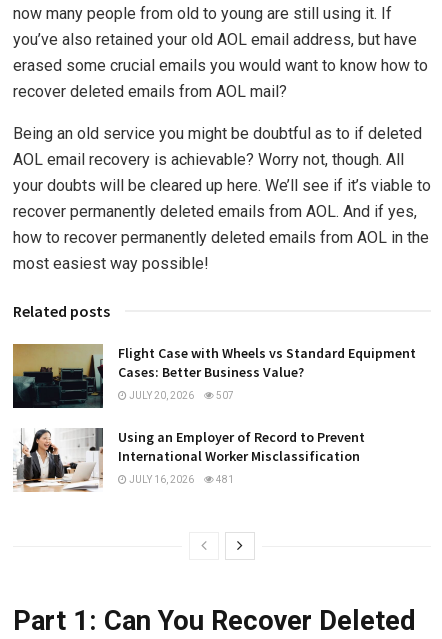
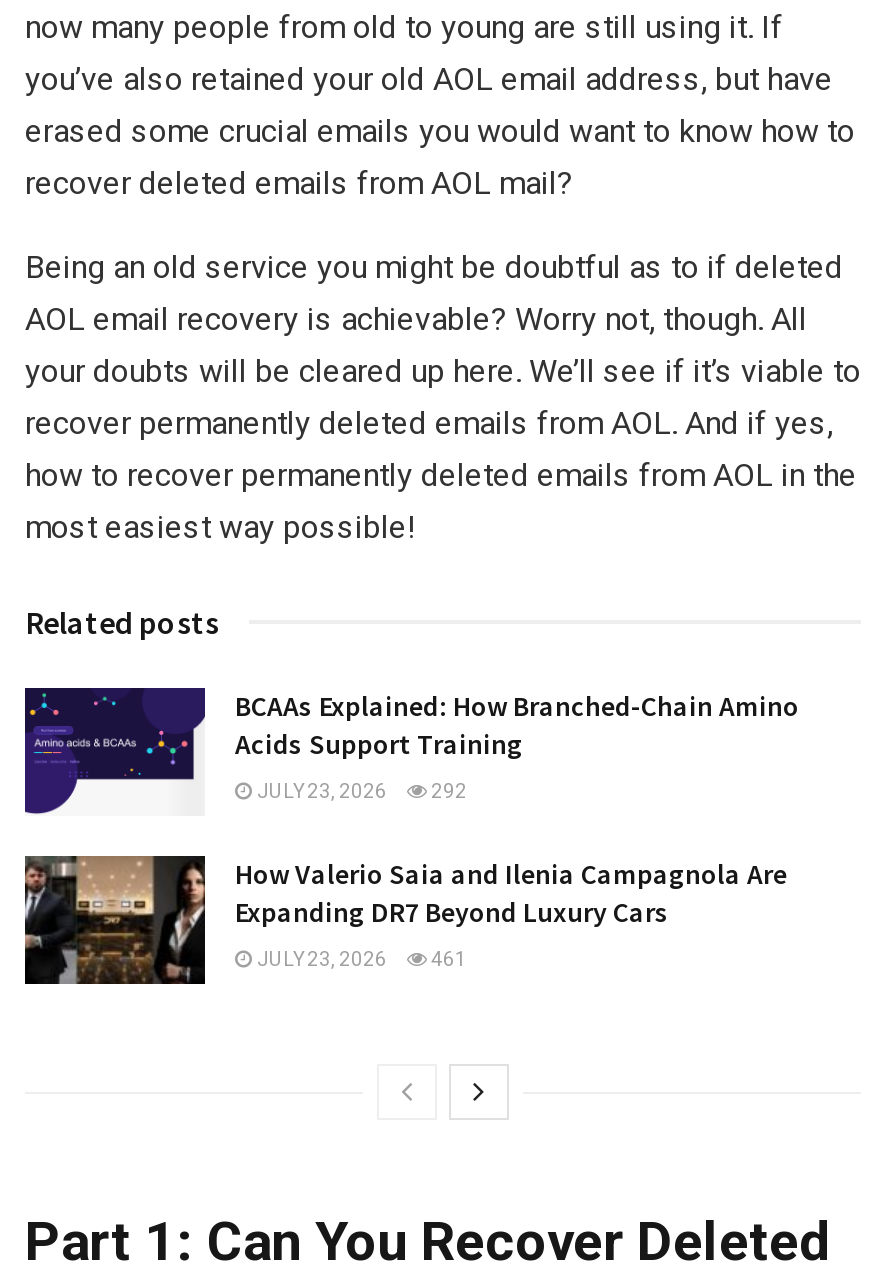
[12,343,416,409] [image] | Flight Case with Wheels vs Standard Equipment | Cases: Better Business Value? -> [23,686,799,816] [image] | BCAAs Explained: How Branched-Chain Amino | Acids Support Training
[127,390,234,401] JULY 20, 2026 | 507 -> [253,780,467,802] JULY 23, 2026 | 292
[13,428,365,493] [image] | Using an Employer of Record to Prevent | International Worker Misclassification -> [23,854,787,986] [image] | How Valerio Saia and Ilenia Campagnola Are | Expanding DR7 Beyond Luxury Cars
[127,474,234,485] JULY 16, 2026 | 481 -> [253,948,467,970] JULY 23, 2026 | 461

